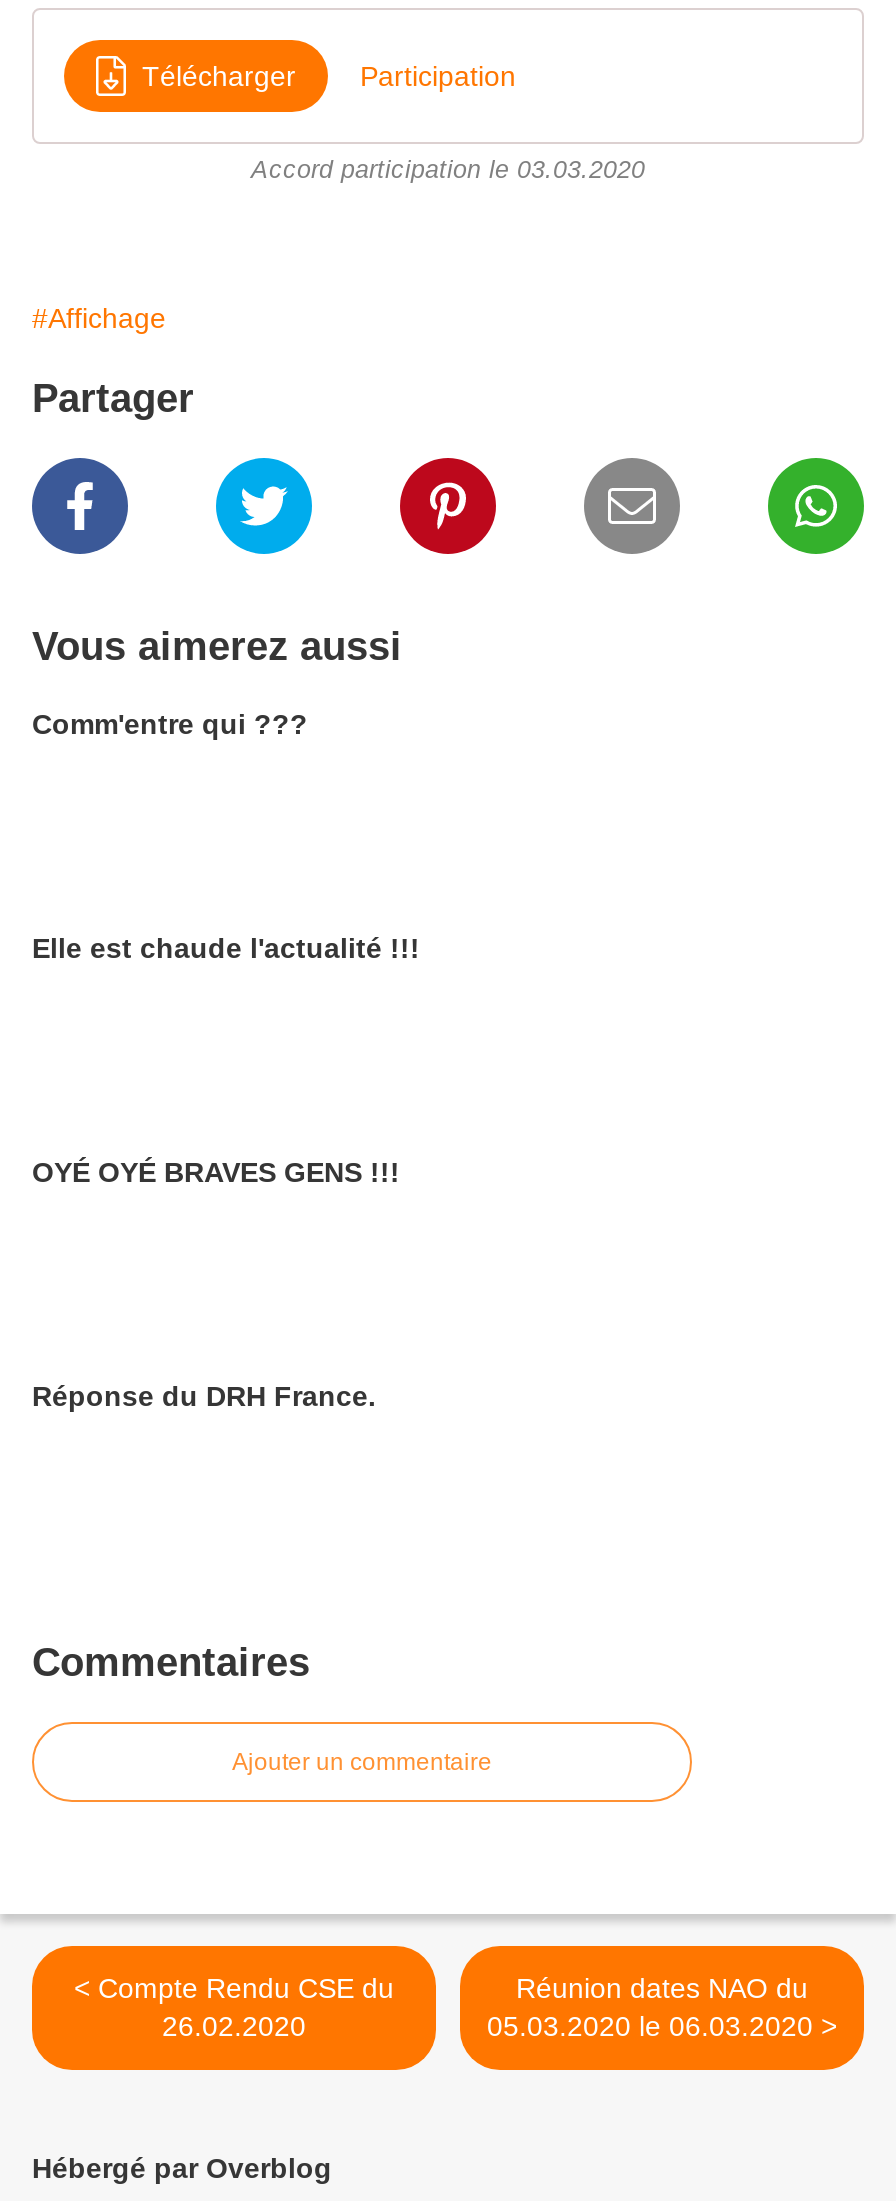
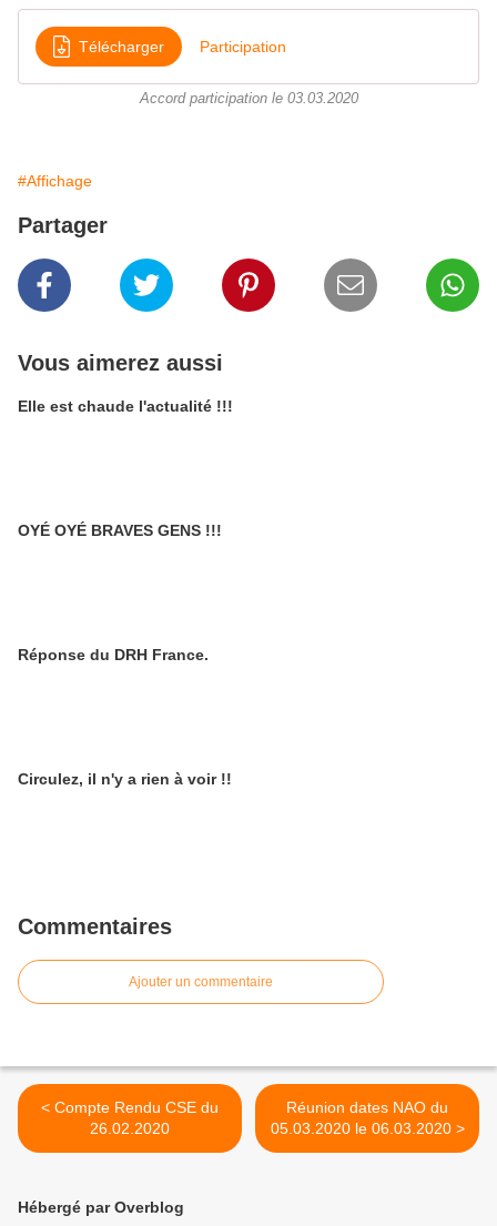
[32,708,308,740] Comm'entre qui ??? -> none
moved [32,932,420,1412] -> [18,397,233,663]: Elle est chaude l'actualité !!! | OYÉ OYÉ BRAVES GENS !!! | Réponse du DRH France.
none -> [18,770,232,788] Circulez, il n'y a rien à voir !!

